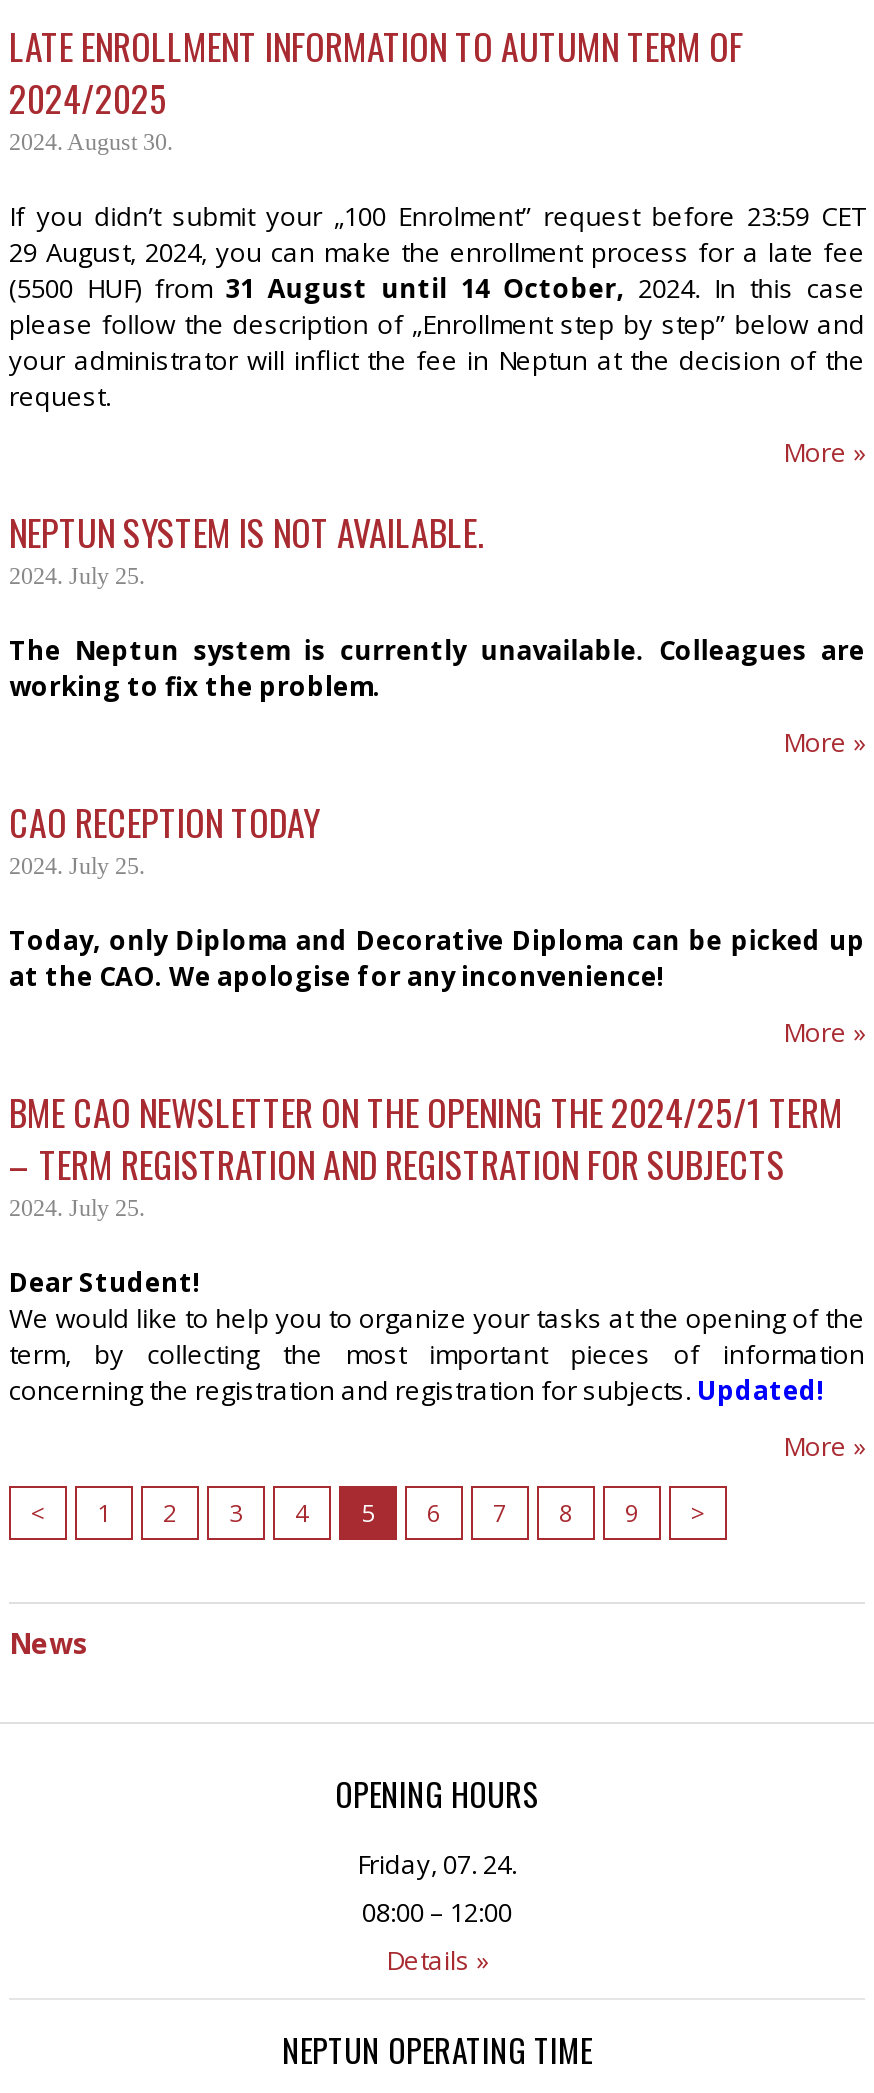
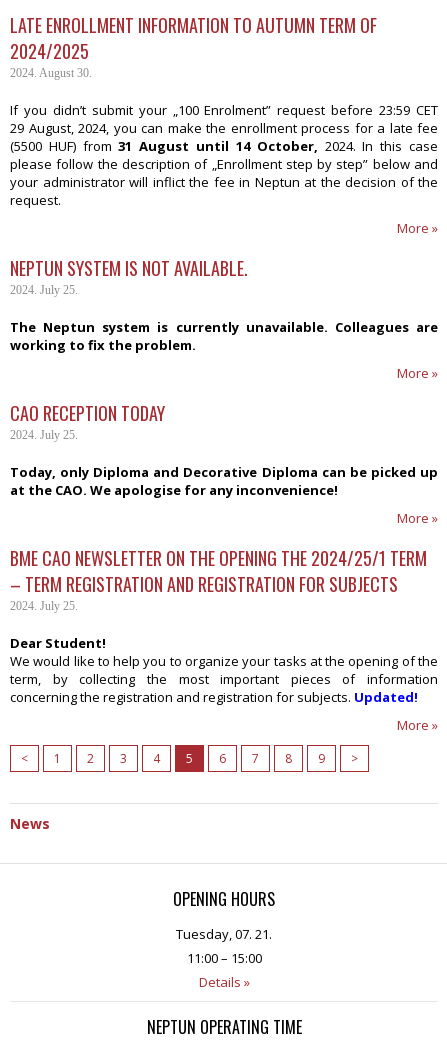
[357,1845,517,1929] Friday, 07. 24. | 08:00 – 12:00 -> [176,925,272,967] Tuesday, 07. 21. | 11:00 – 15:00

